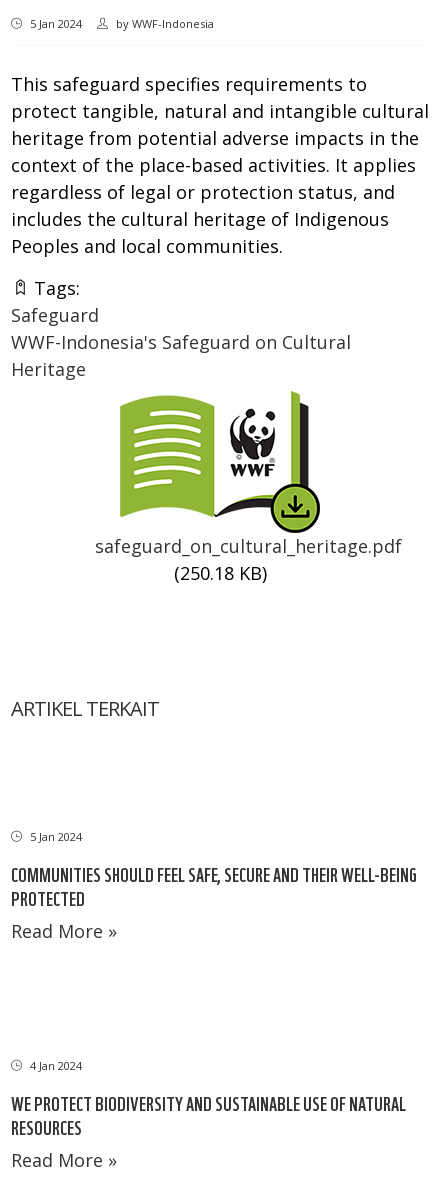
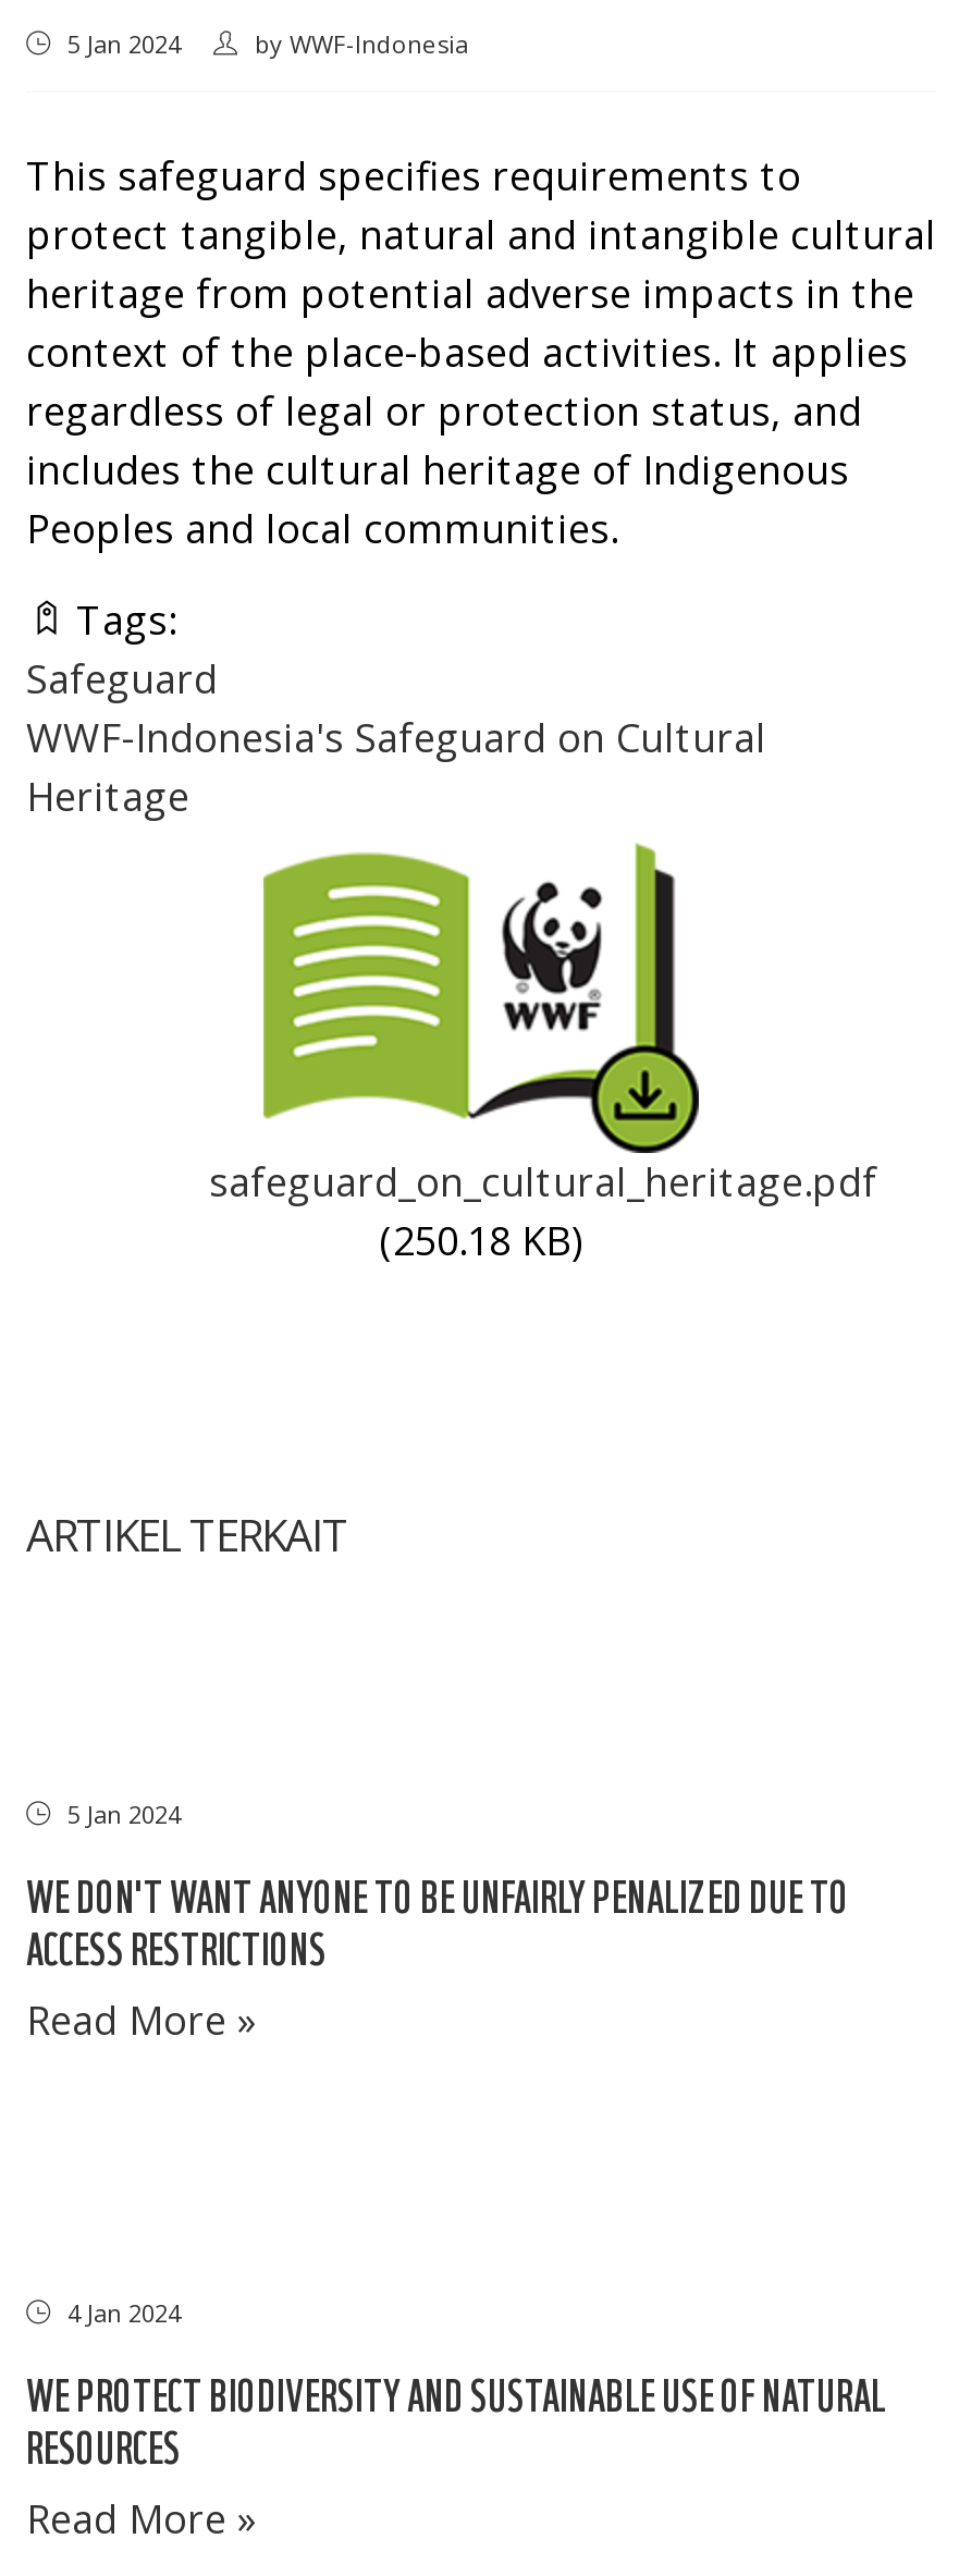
[11,861,417,910] COMMUNITIES SHOULD FEEL SAFE, SECURE AND THEIR WELL-BEING | PROTECTED -> [26,1867,849,1973] WE DON'T WANT ANYONE TO BE UNFAIRLY PENALIZED DUE TO | ACCESS RESTRICTIONS

